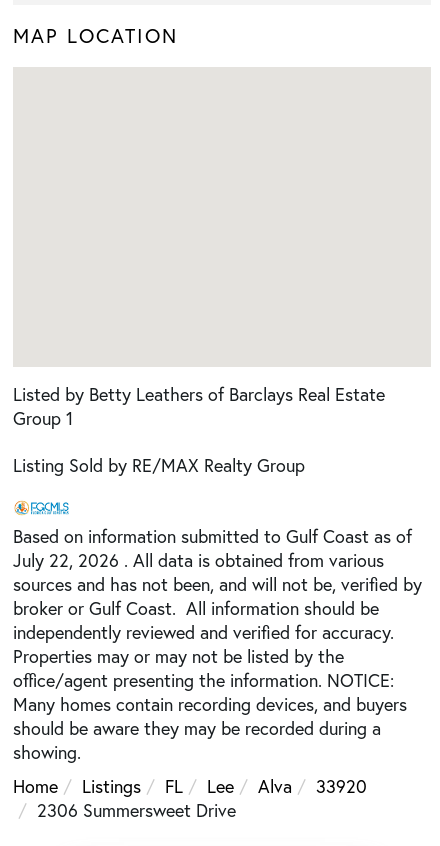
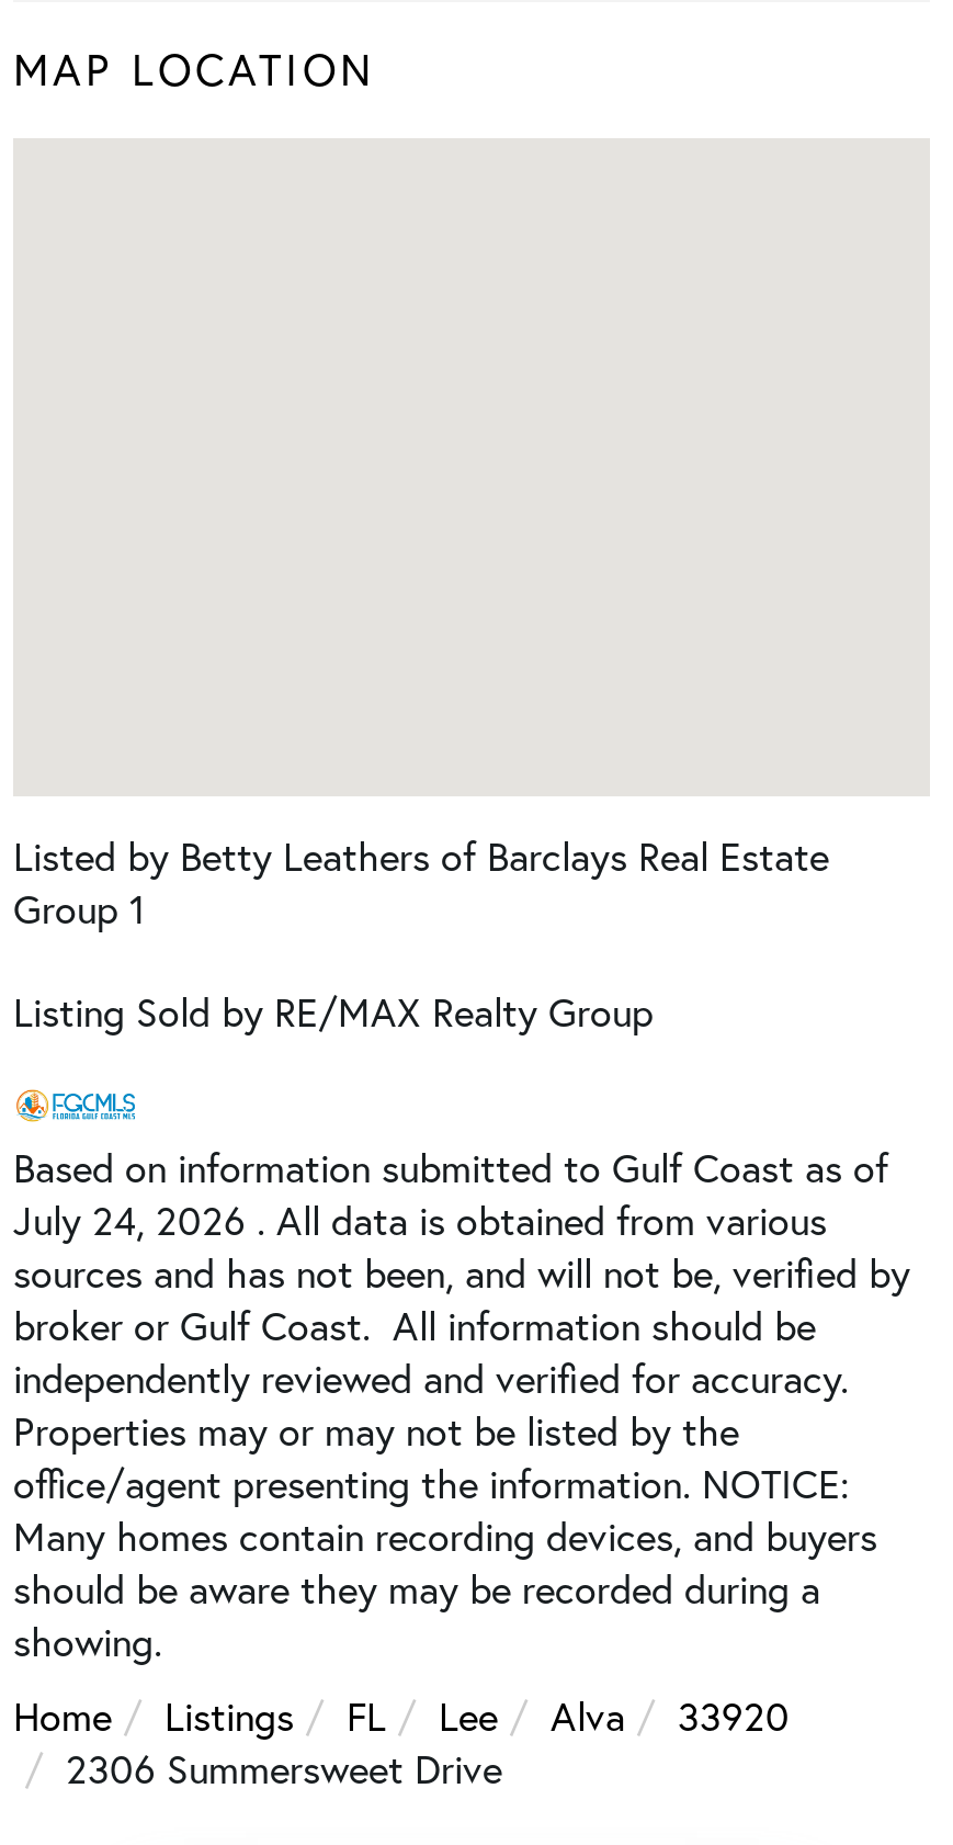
[13,548,384,572] July 22, 2026 . All data is obtained from various -> [13,1193,827,1246] July 24, 2026 . All data is obtained from various

